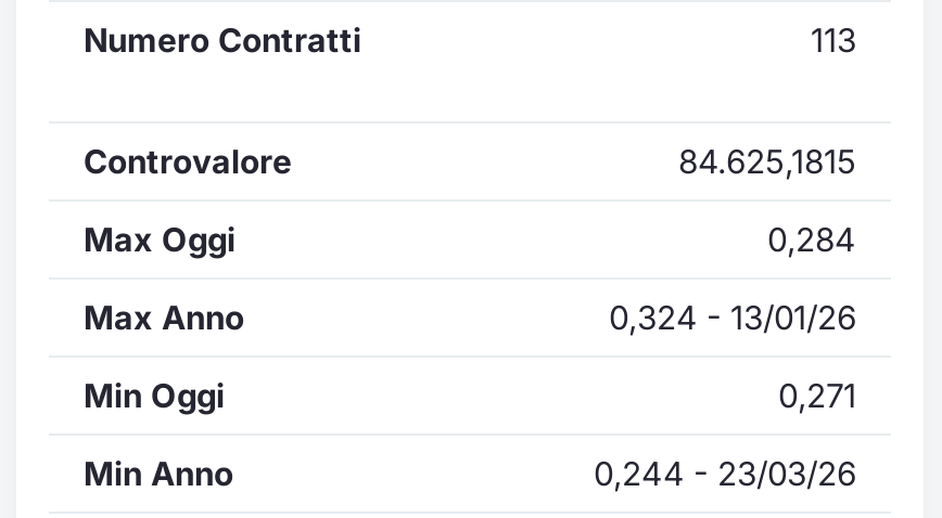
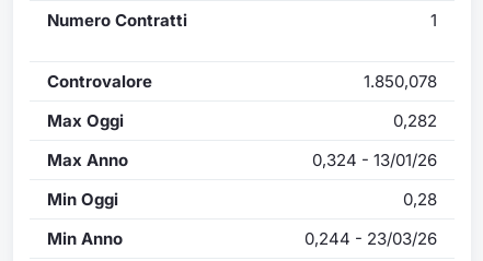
[811,18,856,60] 113 -> [430,9,437,30] 1
[678,140,856,181] 84.625,1815 -> [364,70,437,91] 1.850,078
[767,218,856,259] 0,284 -> [393,110,437,130] 0,282
[778,374,856,415] 0,271 -> [403,188,437,209] 0,28

